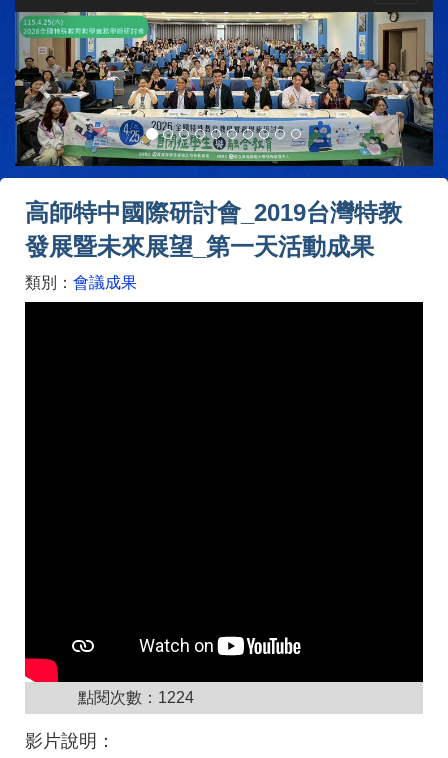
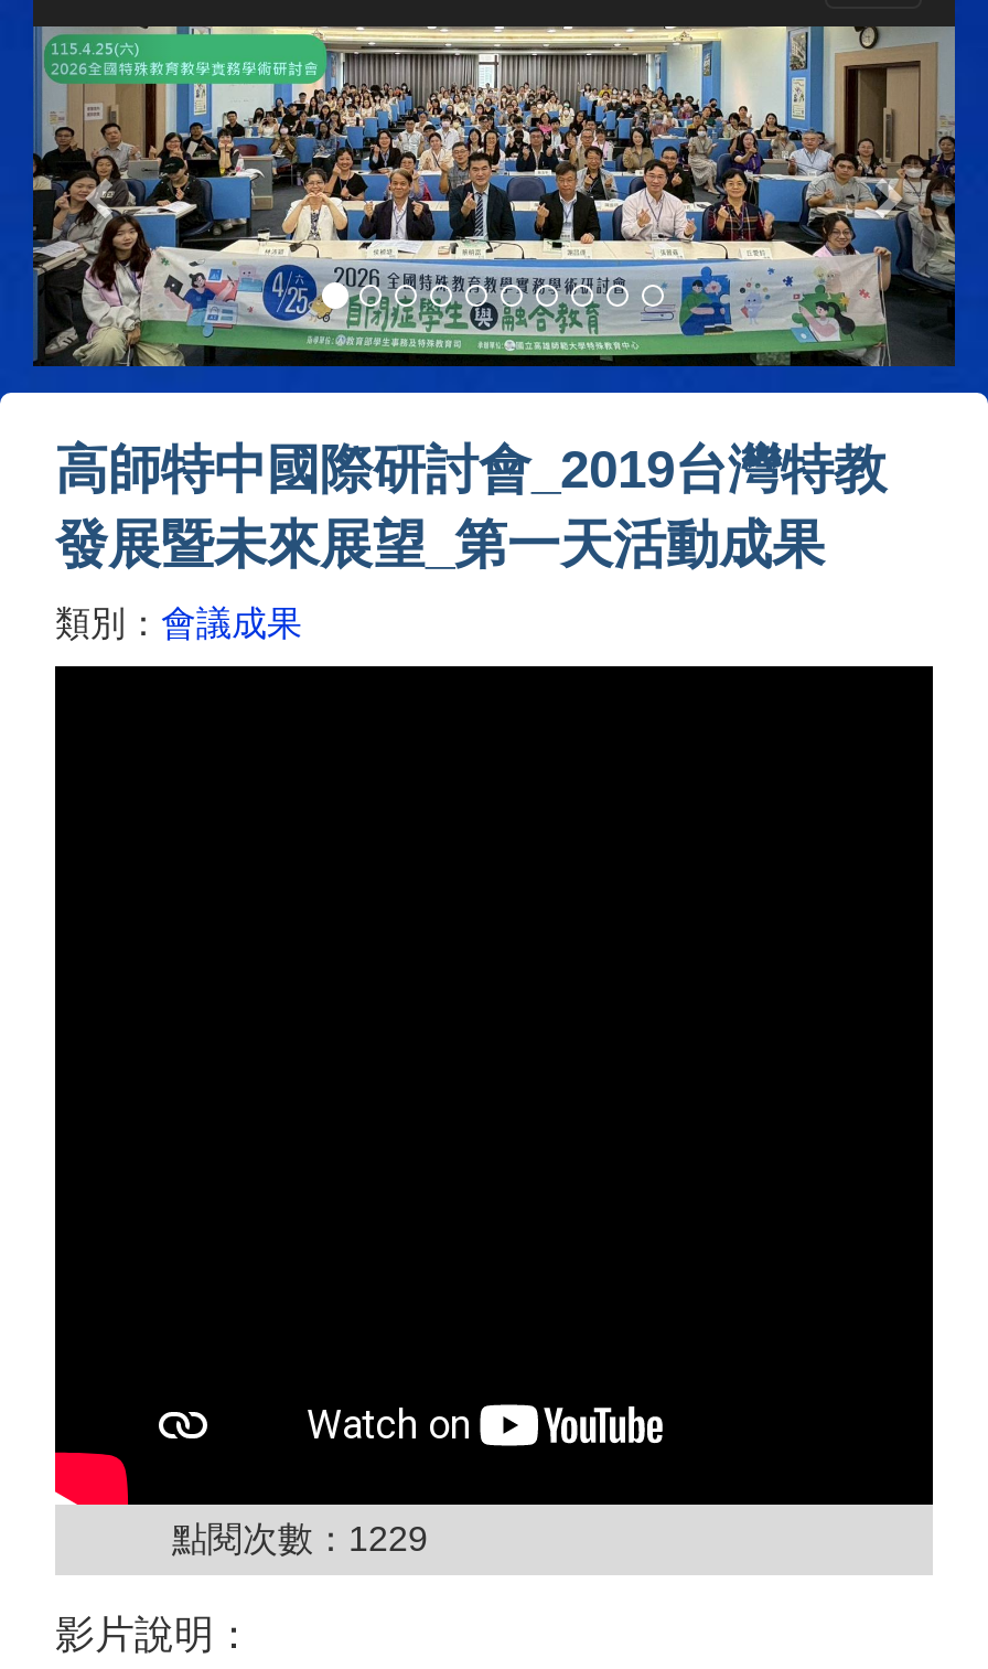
[78,689,194,706] 點閱次數：1224 -> [172,1520,428,1557] 點閱次數：1229

